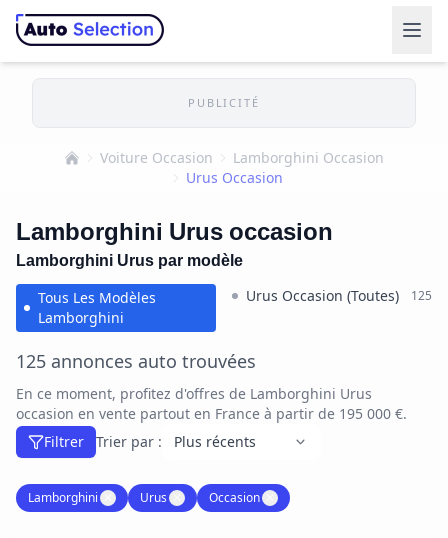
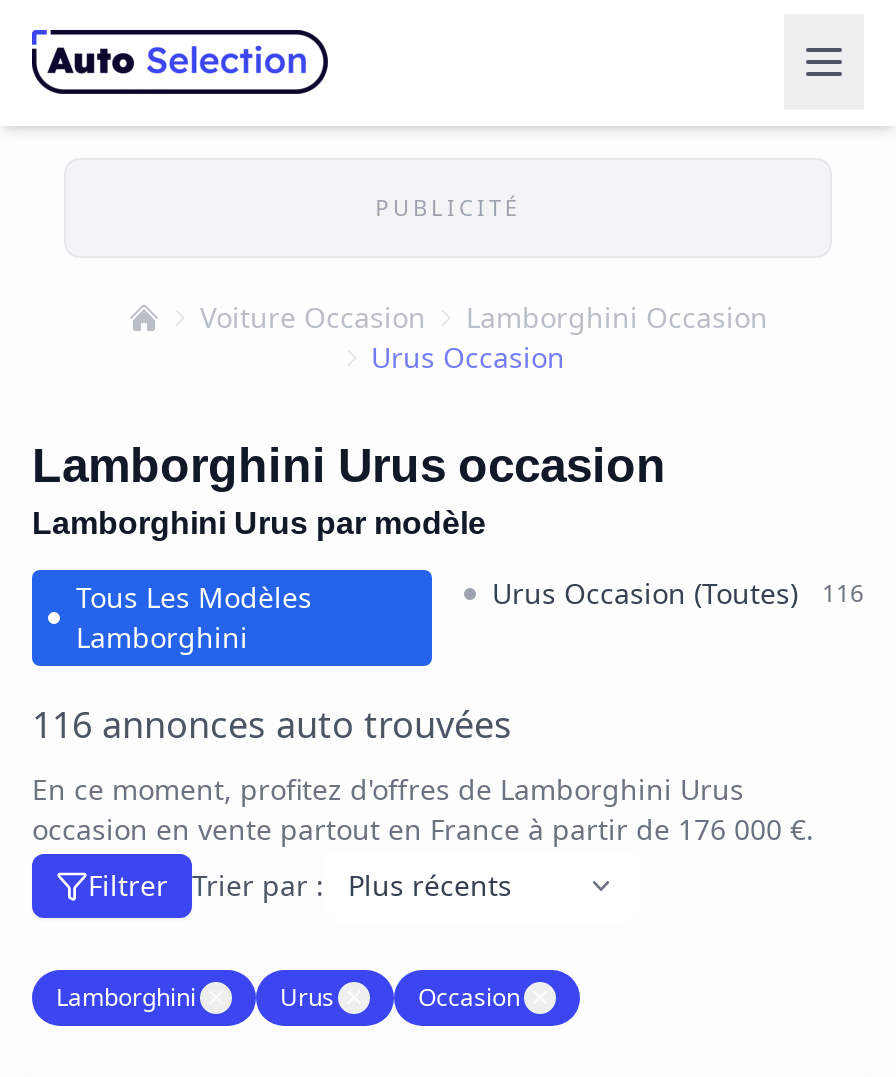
[246,287,432,304] Urus Occasion (Toutes) 125 -> [492,576,864,610] Urus Occasion (Toutes) 116
[16,351,256,372] 125 annonces auto trouvées -> [32,704,512,746] 116 annonces auto trouvées
[16,405,407,422] occasion en vente partout en France à partir de 195 000 €. -> [32,812,814,846] occasion en vente partout en France à partir de 176 000 €.

